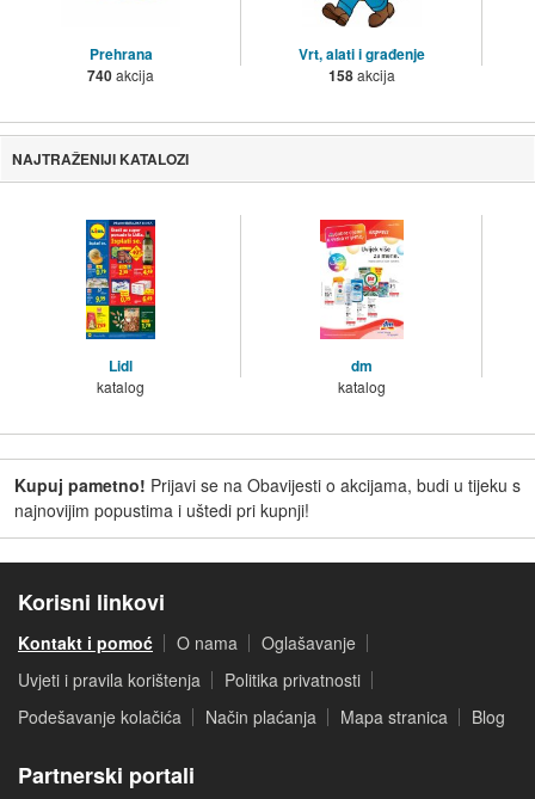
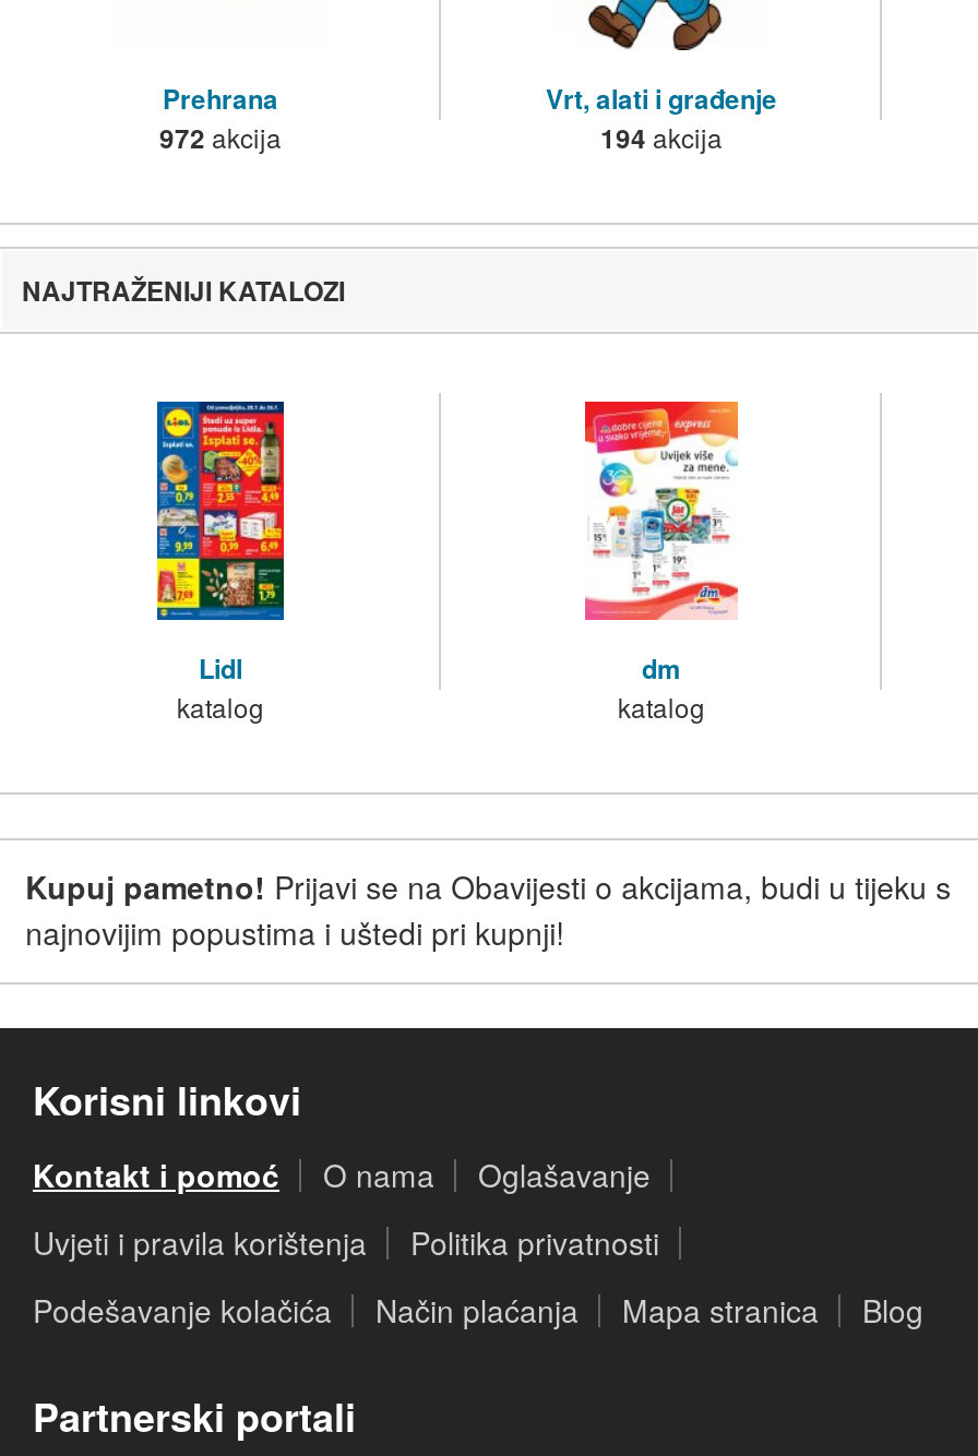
[87,64,154,86] 740 akcija -> [159,117,282,157] 972 akcija
[328,64,395,86] 158 akcija -> [600,117,723,157] 194 akcija

